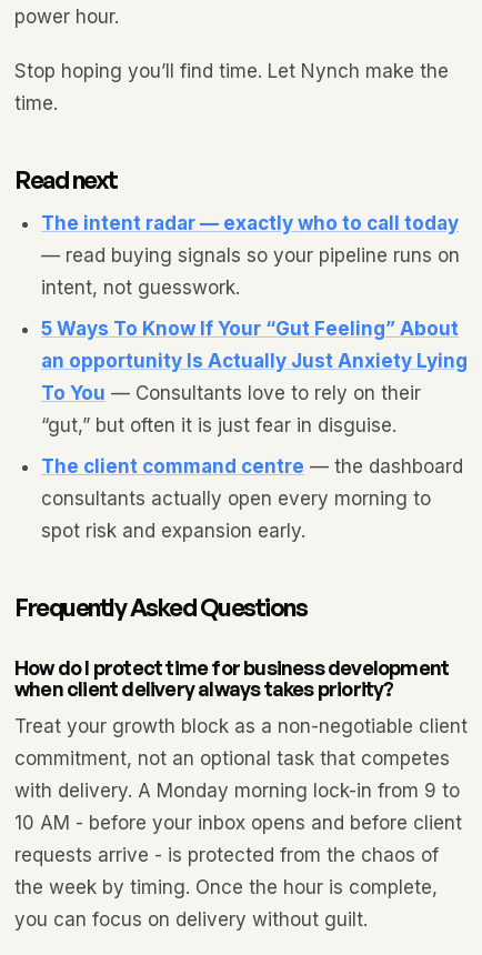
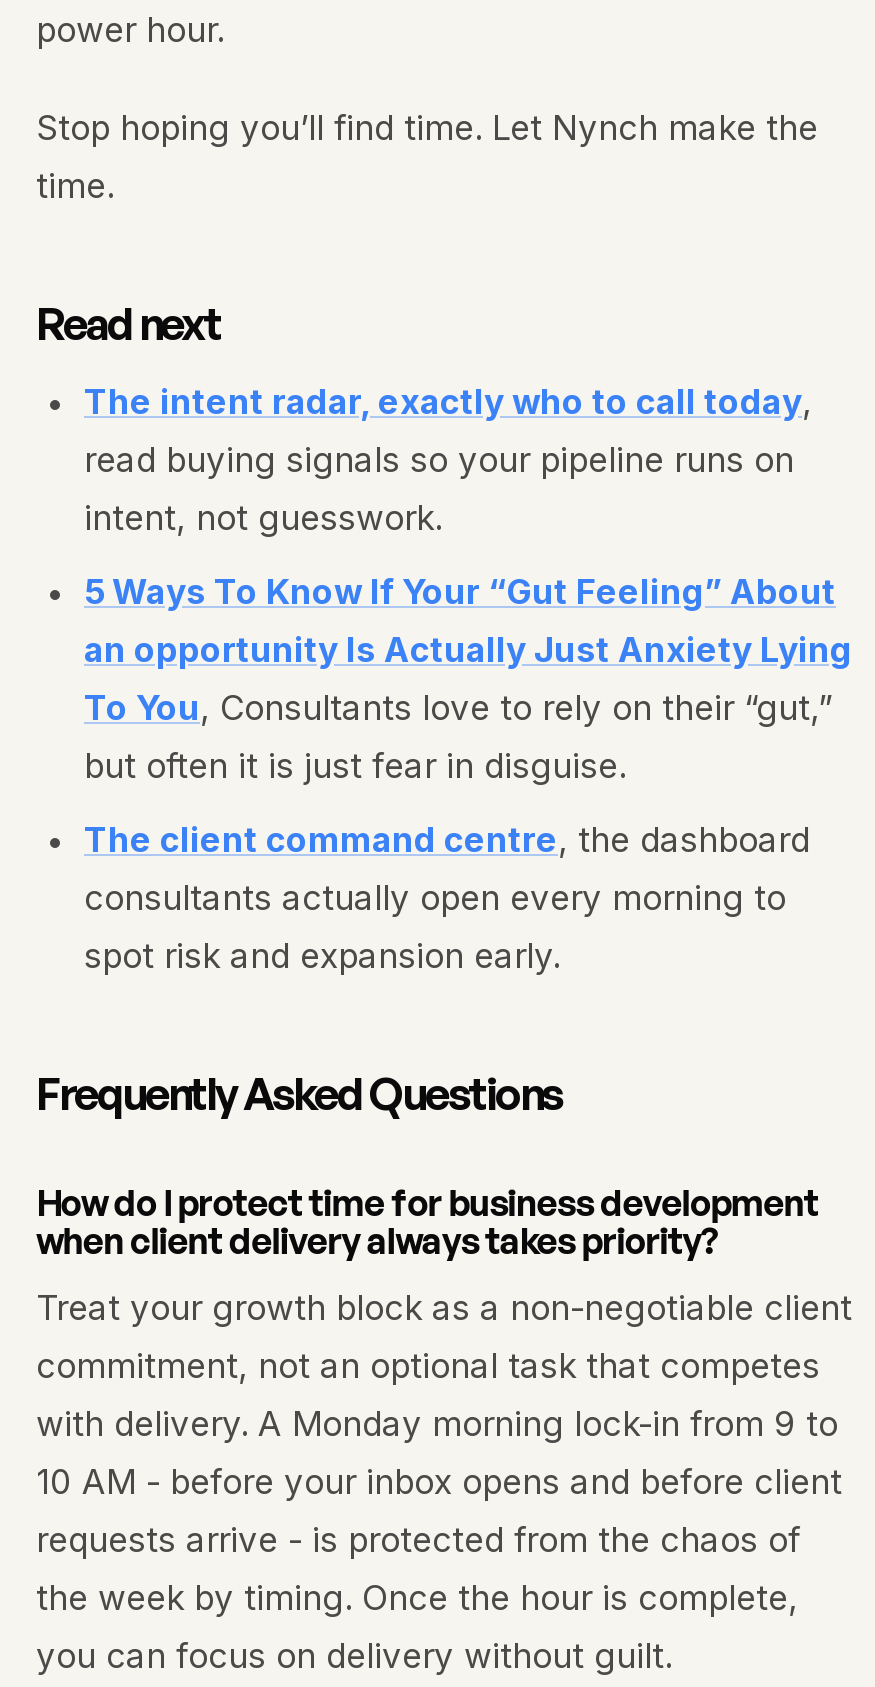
[41,212,460,267] The intent radar — exactly who to call today | — read buying signals so your pipeline runs on -> [84,382,812,480] The intent radar, exactly who to call today, | read buying signals so your pipeline runs on
[41,382,421,437] To You — Consultants love to rely on their | “gut,” but often it is just fear in disguise. -> [84,688,832,786] To You, Consultants love to rely on their “gut,” | but often it is just fear in disguise.
[41,456,463,478] The client command centre — the dashboard -> [84,820,810,860] The client command centre, the dashboard

